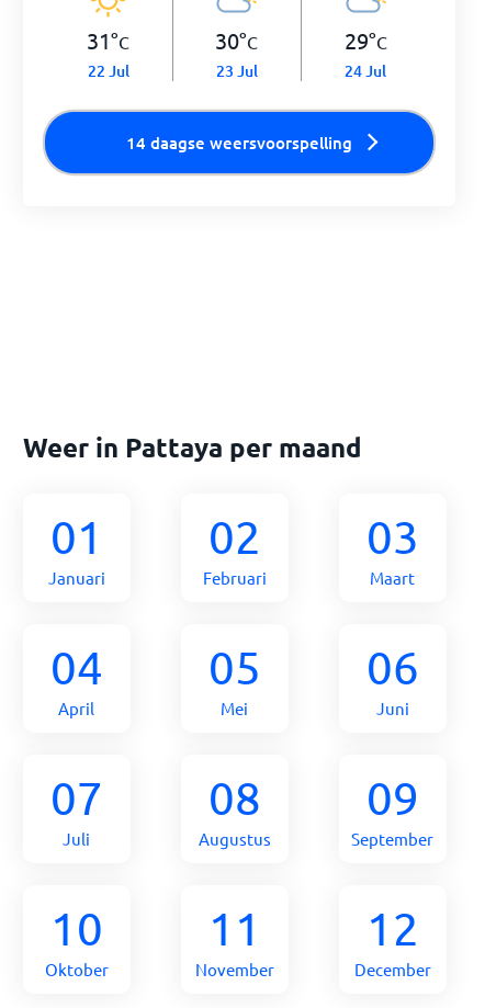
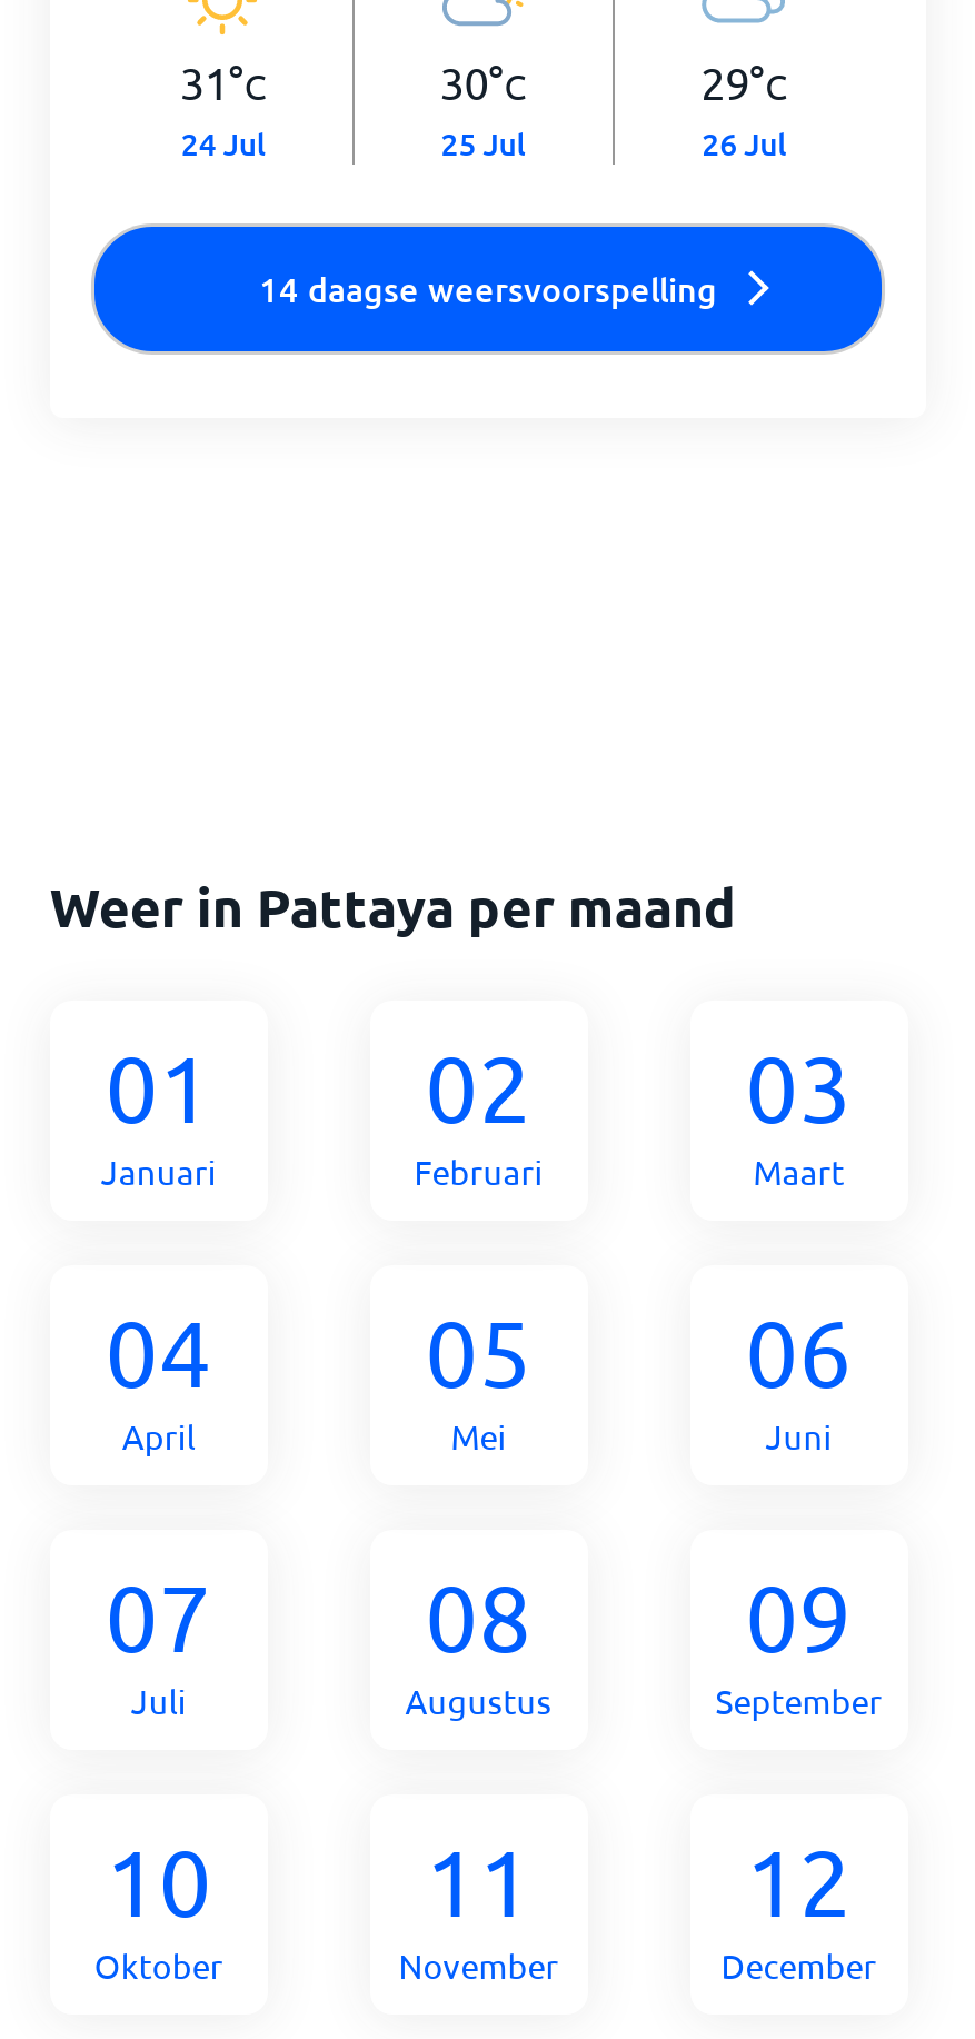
[88,60,129,81] 22 Jul -> [181,122,265,165] 24 Jul
[216,60,258,81] 23 Jul -> [441,122,525,165] 25 Jul
[345,60,386,81] 24 Jul -> [702,122,786,165] 26 Jul

